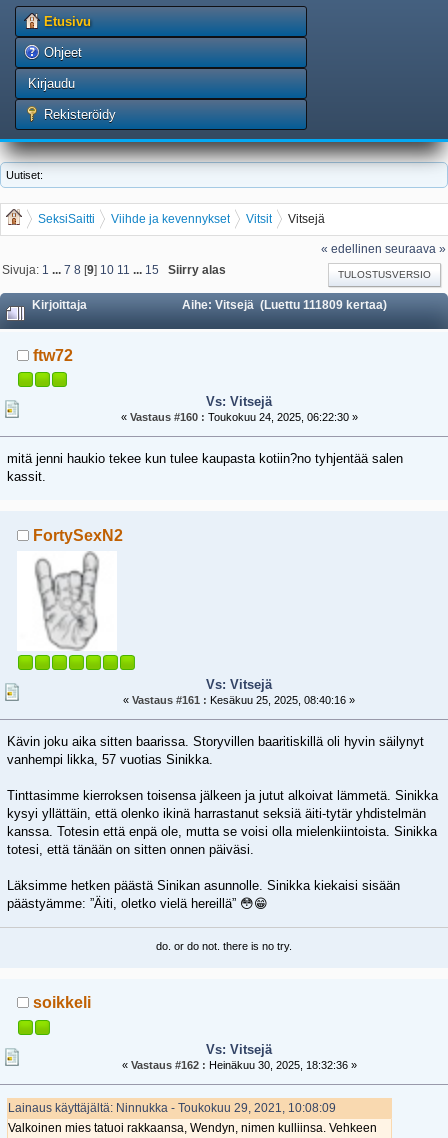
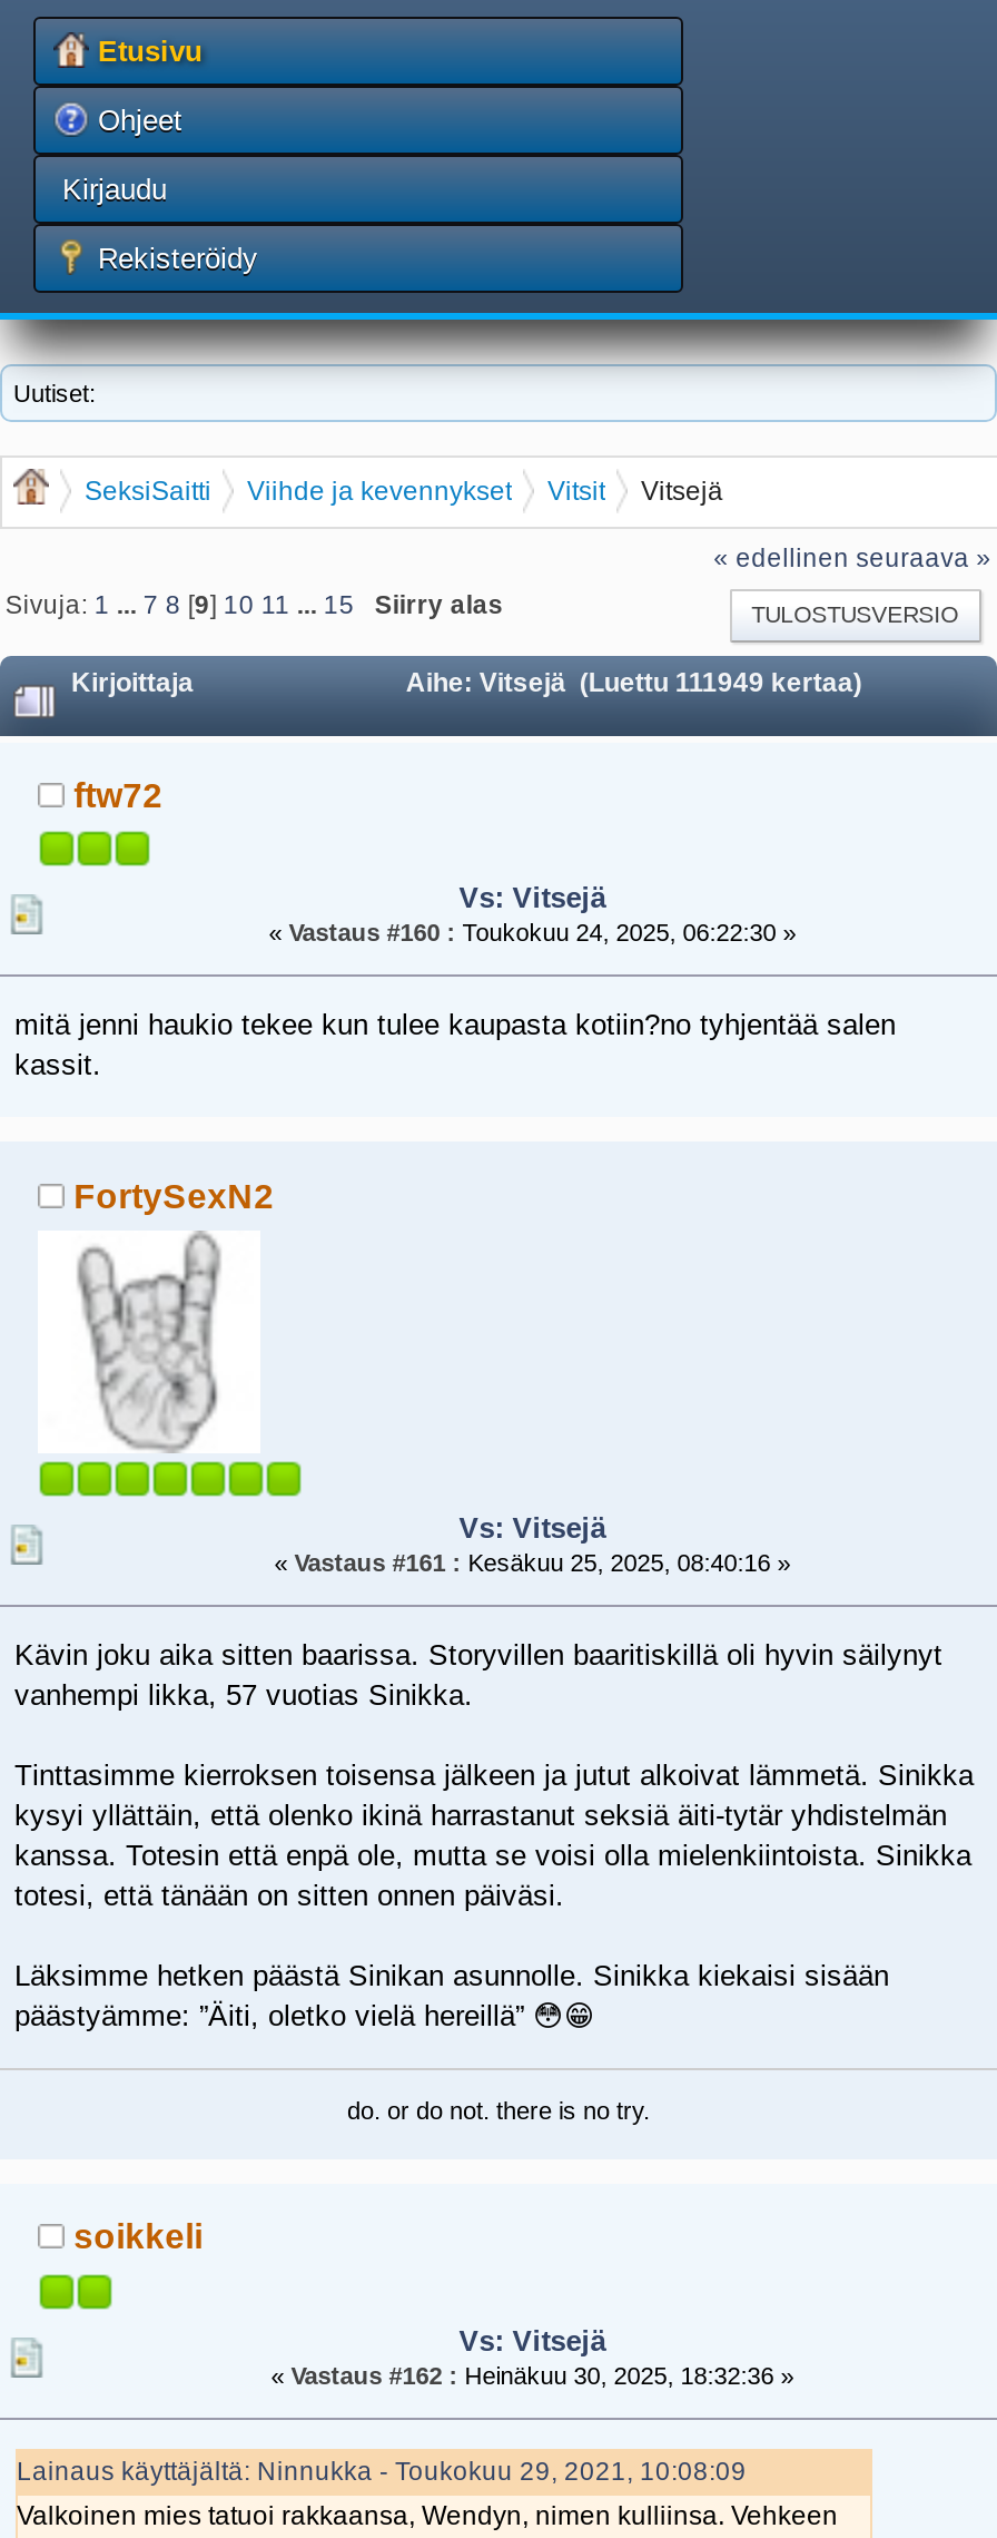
[179,298,387,312] Aihe: Vitsejä (Luettu 111809 kertaa) -> [399,666,862,698] Aihe: Vitsejä (Luettu 111949 kertaa)

